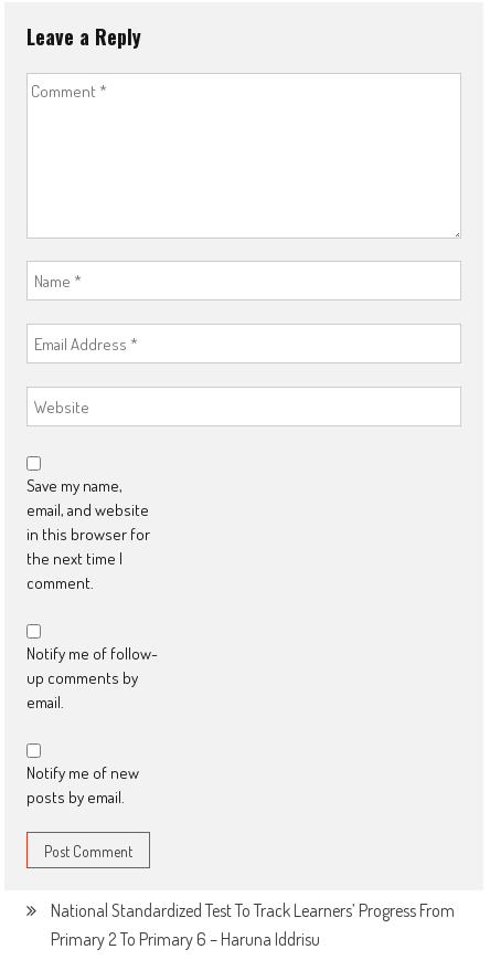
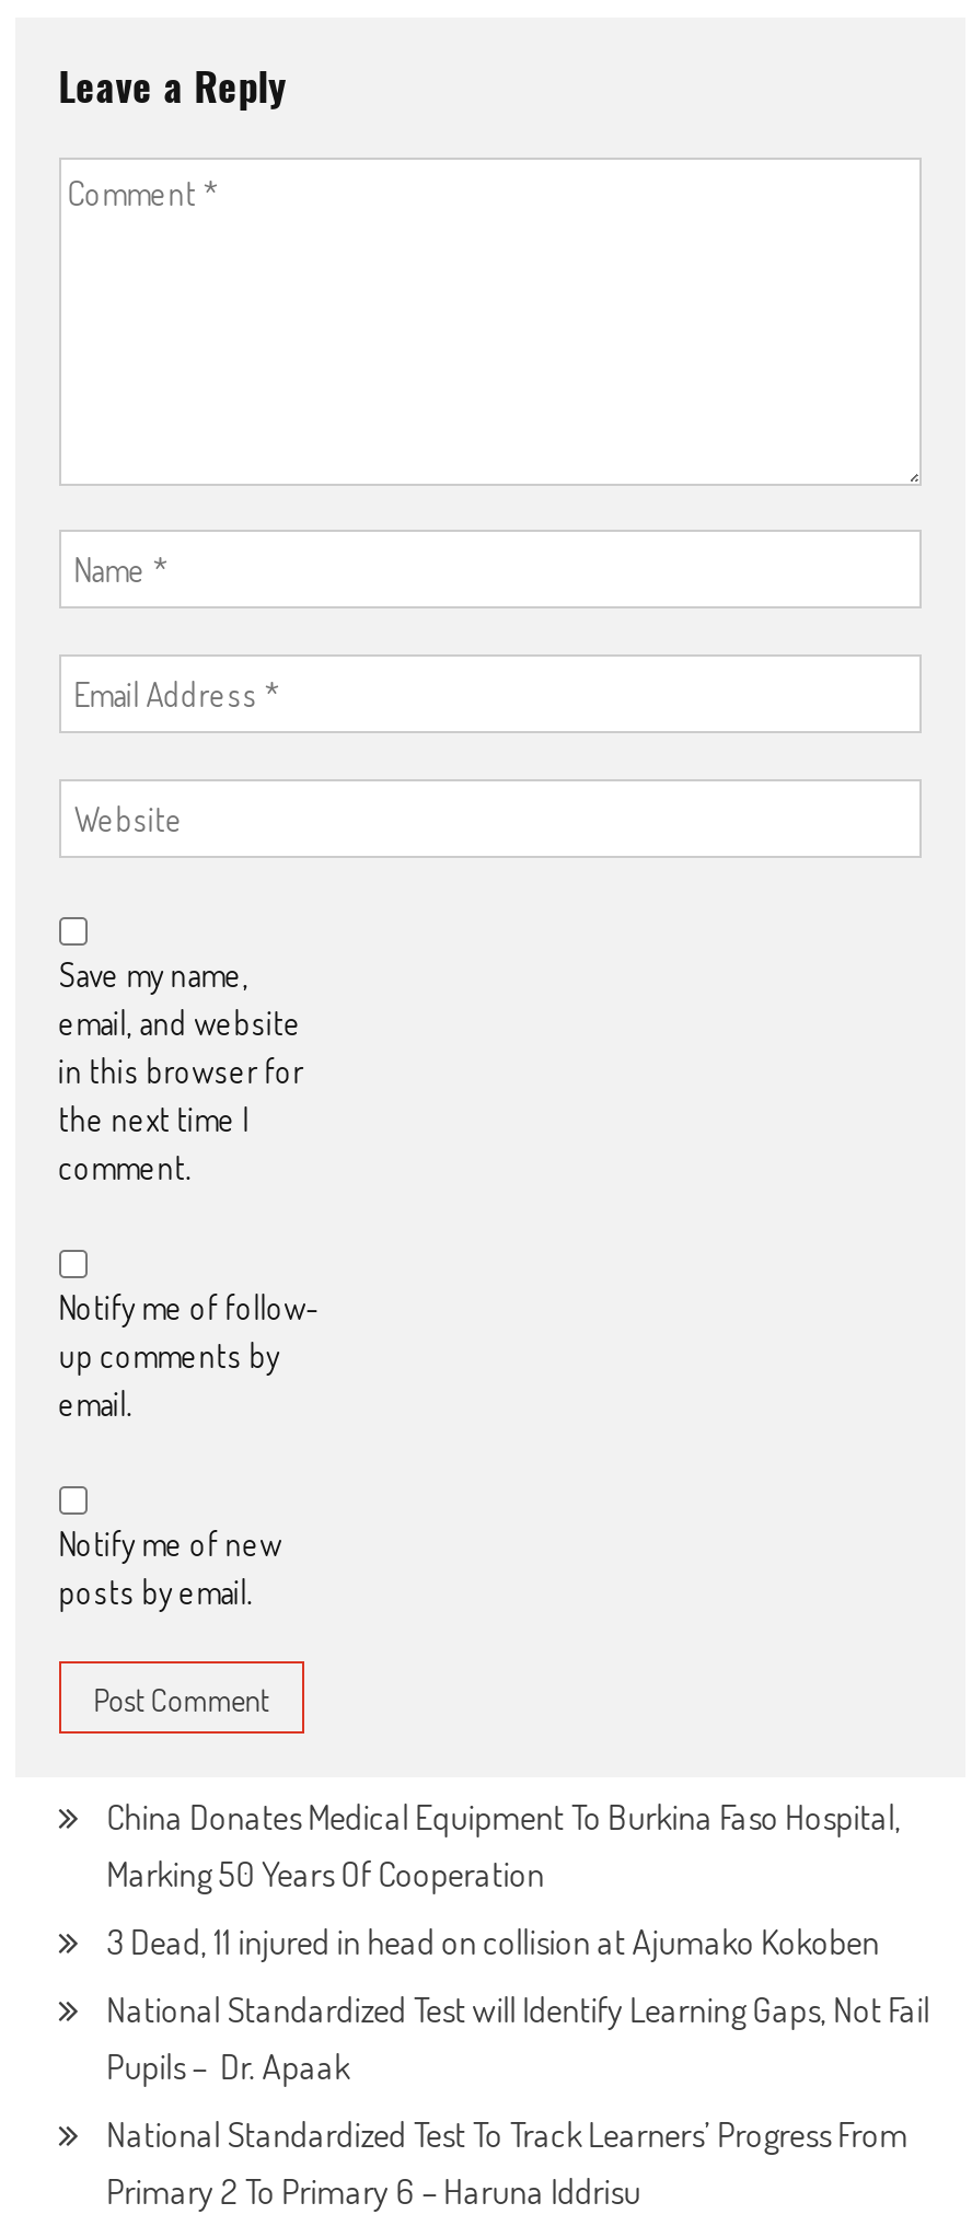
none -> [107,1795,930,2088] China Donates Medical Equipment To Burkina Faso Hospital, | Marking 50 Years Of Cooperation | 3 Dead, 11 injured in head on collision at Ajumako Kokoben | National Standardized Test will Identify Learning Gaps, Not Fail | Pupils – Dr. Apaak

